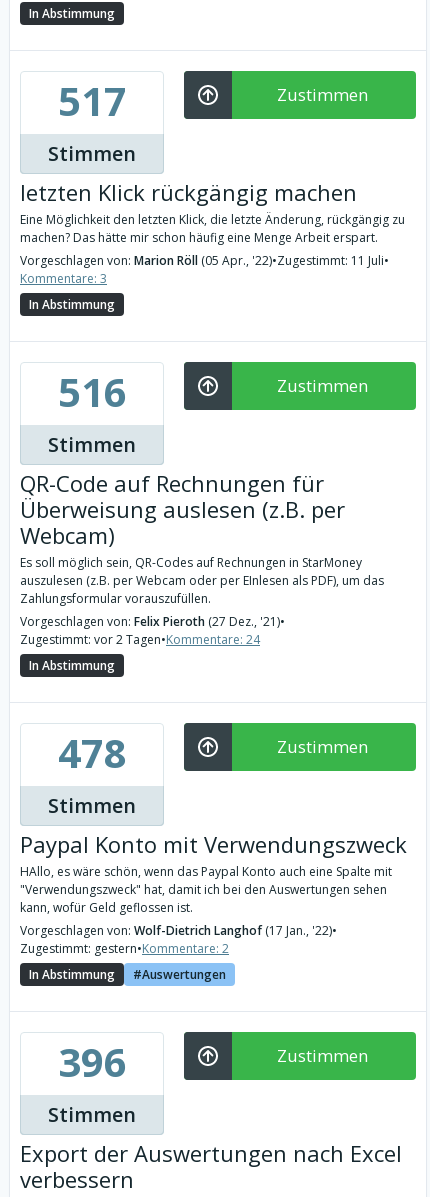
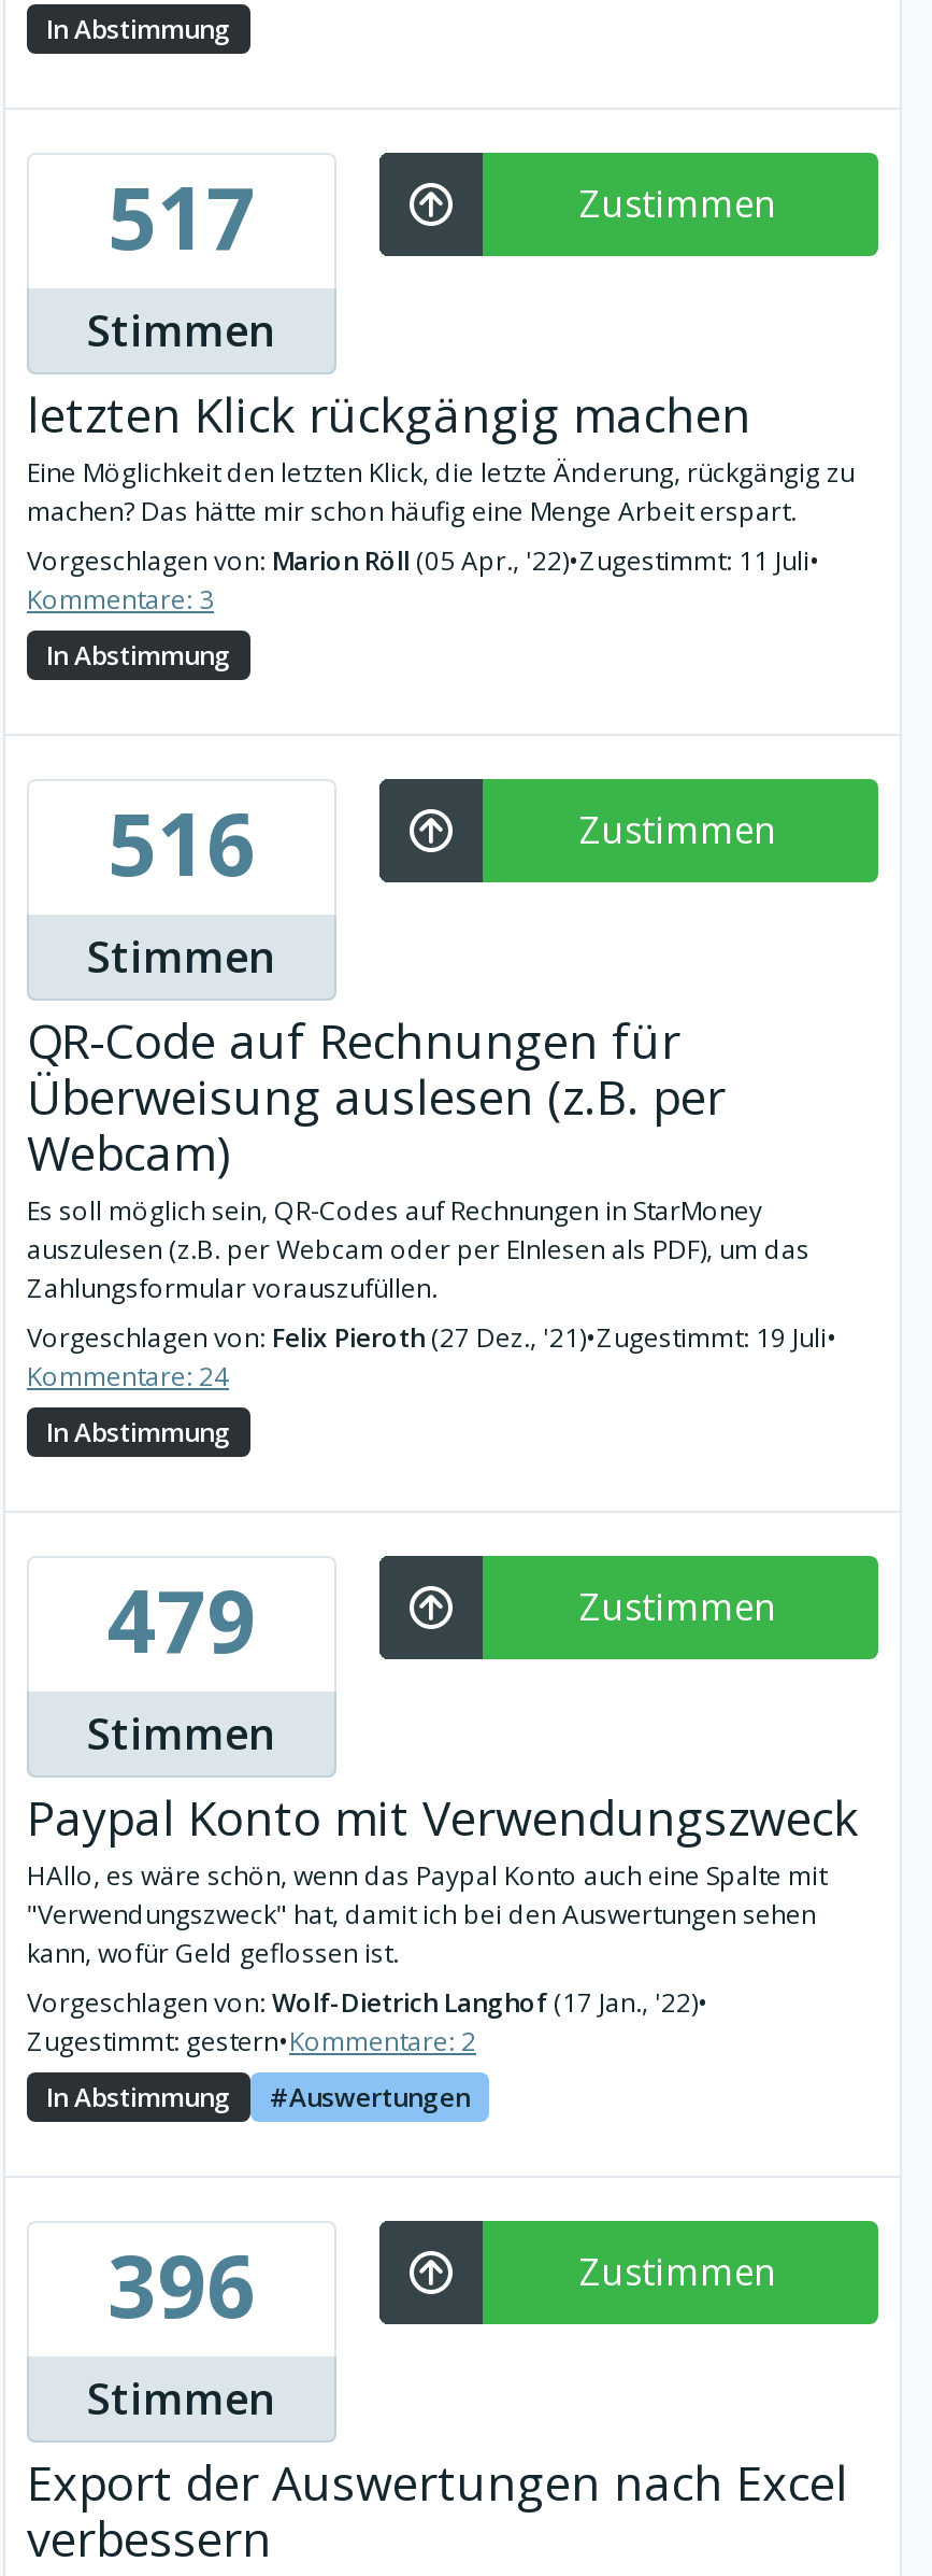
[20,613,285,648] Vorgeschlagen von: Felix Pieroth (27 Dez., '21) • | Zugestimmt: vor 2 Tagen•Kommentare: 24 -> [27,1319,837,1395] Vorgeschlagen von: Felix Pieroth (27 Dez., '21) •Zugestimmt: 19 Juli• | Kommentare: 24
[57,725,126,780] 478 -> [107,1560,256,1679] 479

